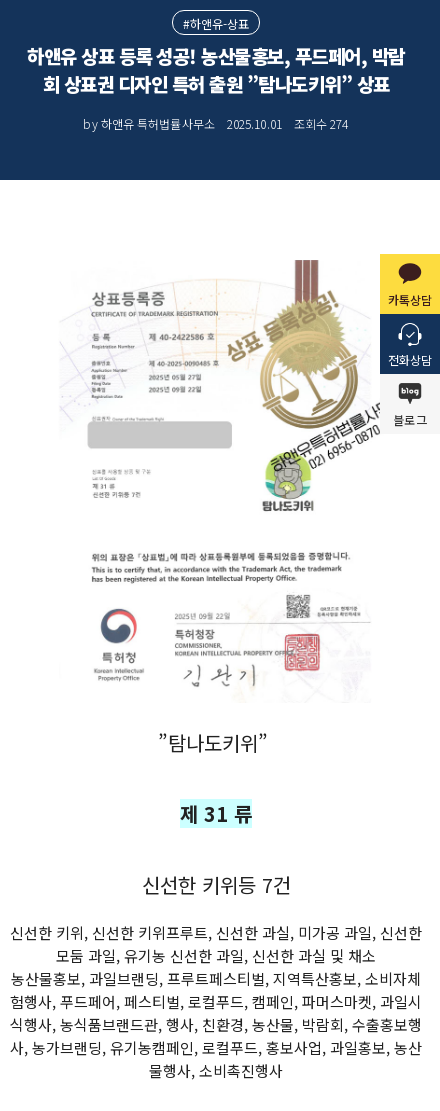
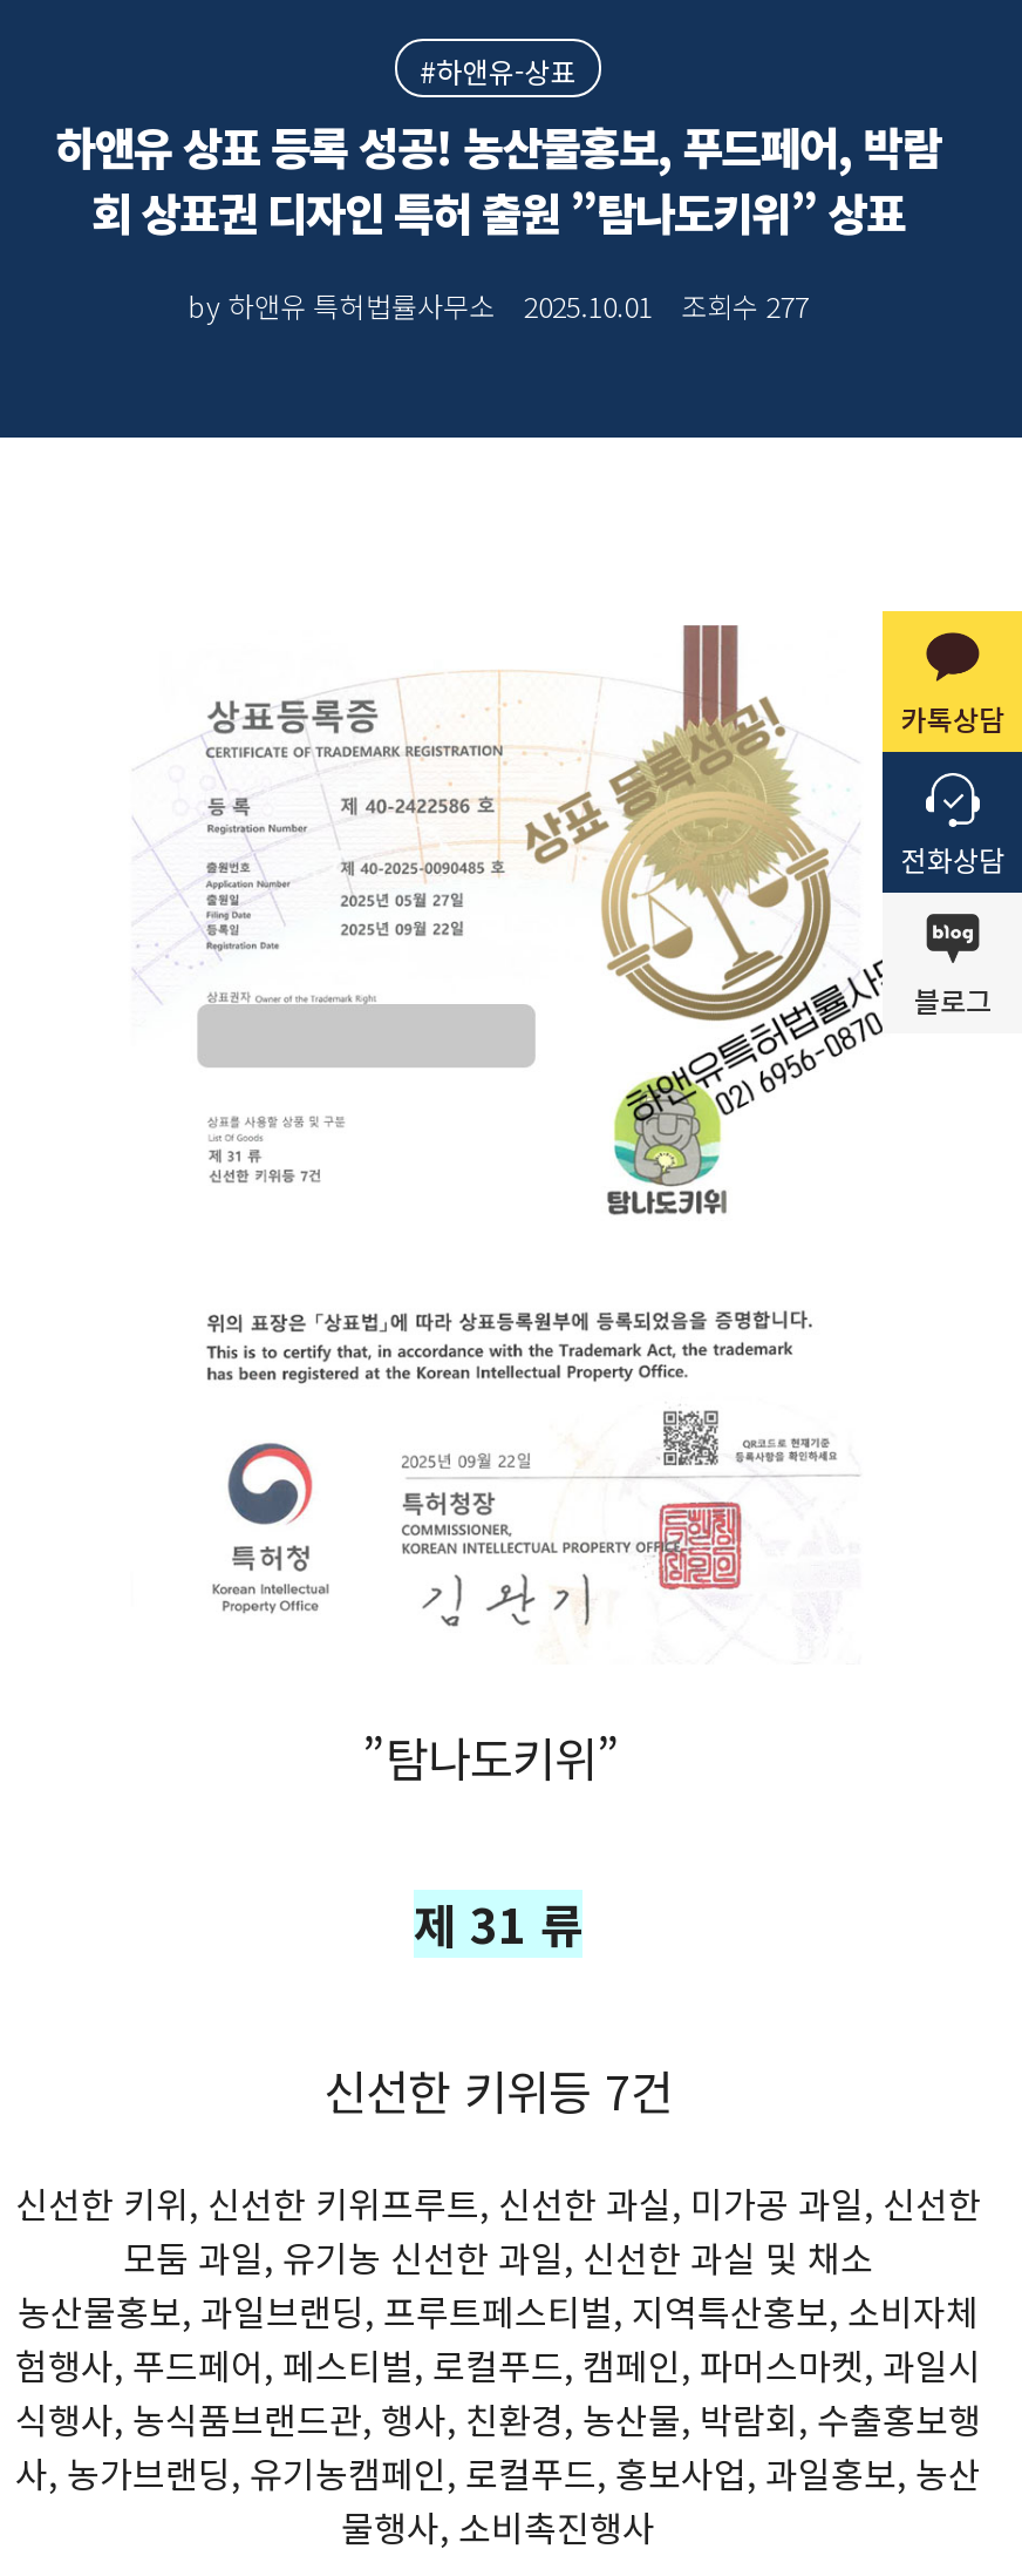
[83,115,349,132] by 하앤유 특허법률사무소 2025.10.01 조회수 274 -> [187,285,809,325] by 하앤유 특허법률사무소 2025.10.01 조회수 277

